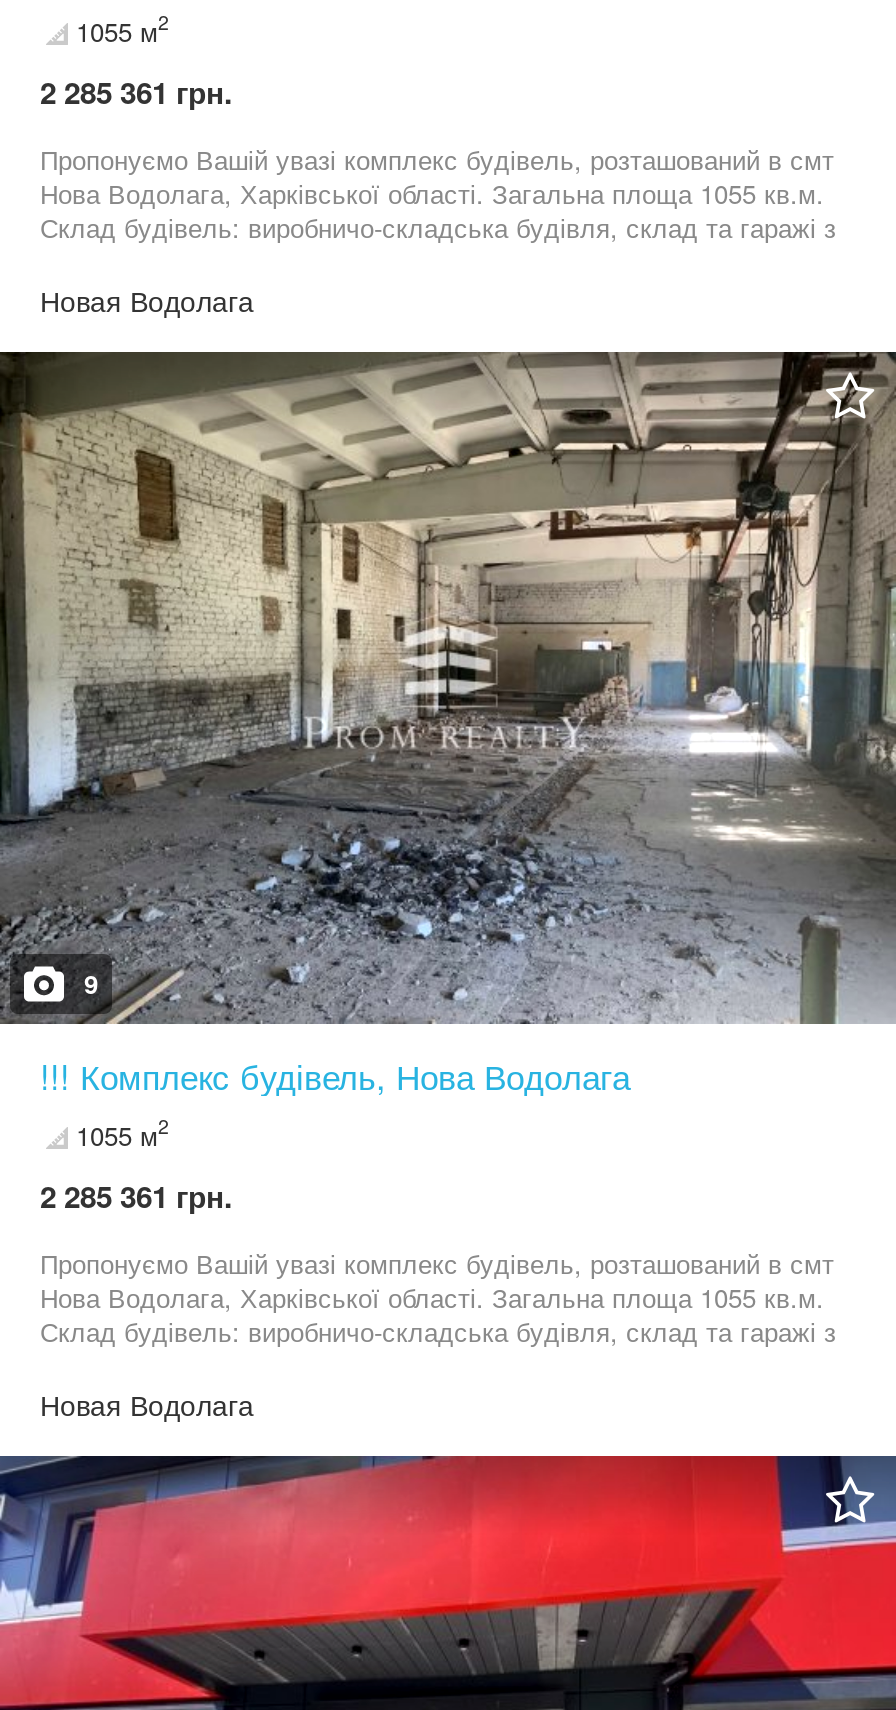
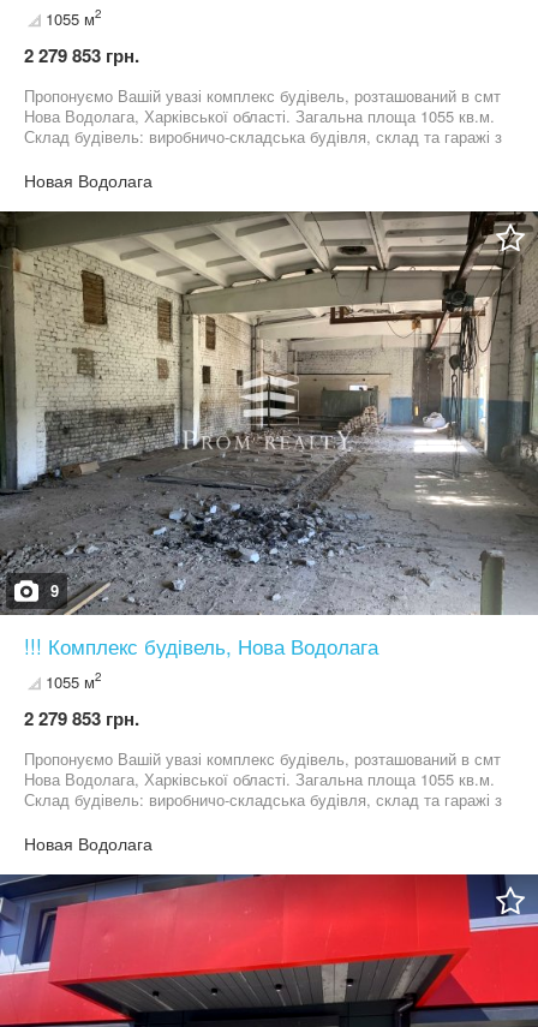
[40,70,232,114] 2 285 361 грн. -> [24,42,139,68] 2 279 853 грн.
[40,1174,232,1218] 2 285 361 грн. -> [24,705,139,732] 2 279 853 грн.

